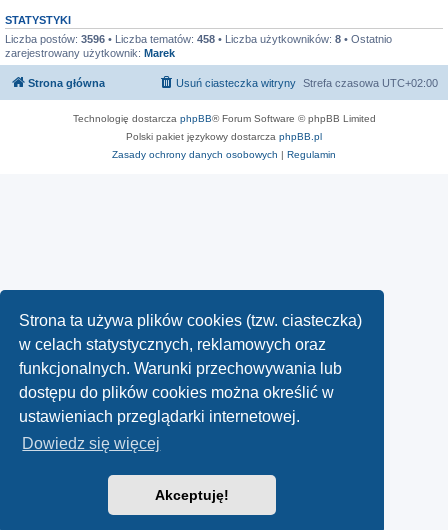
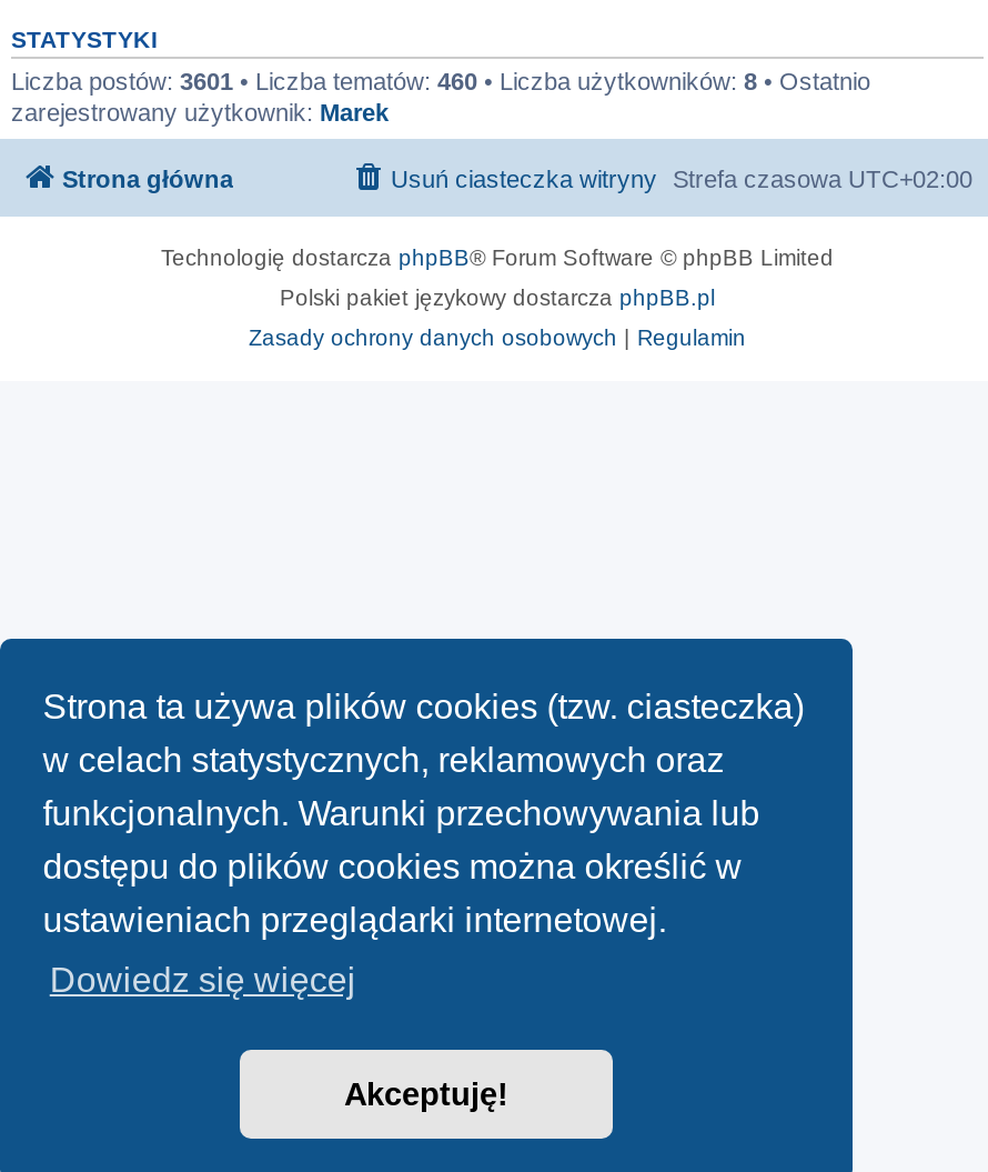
[5,32,392,44] Liczba postów: 3596 • Liczba tematów: 458 • Liczba użytkowników: 8 • Ostatnio -> [11,67,870,93] Liczba postów: 3601 • Liczba tematów: 460 • Liczba użytkowników: 8 • Ostatnio

